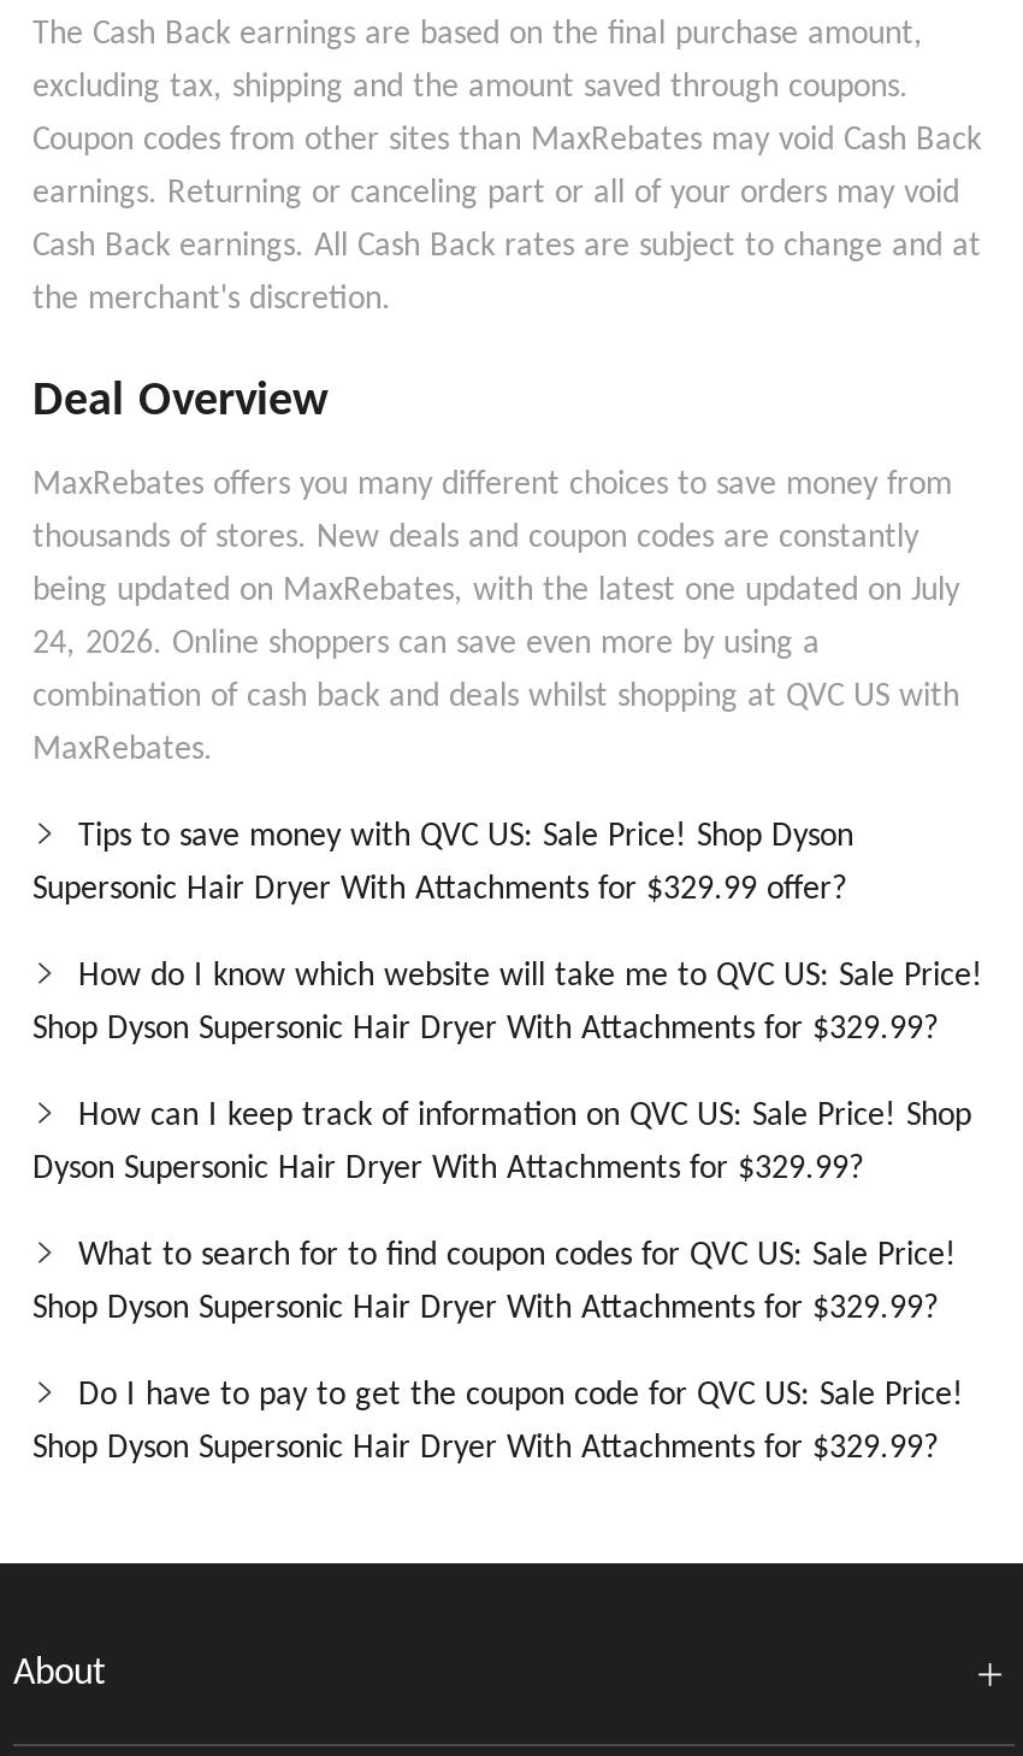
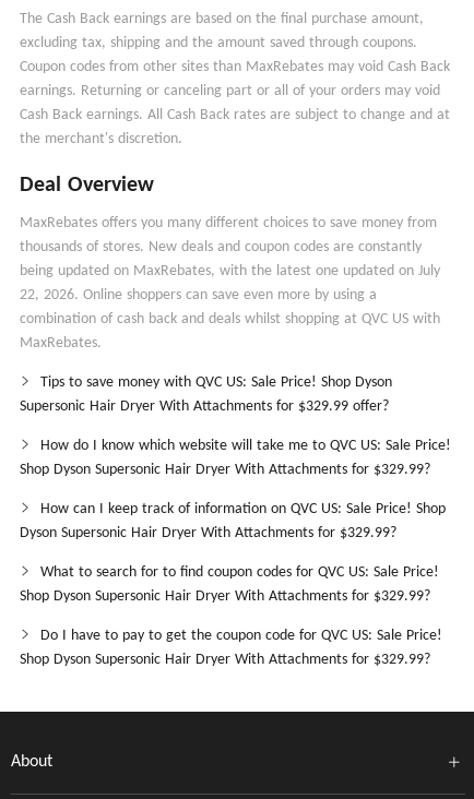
[32,626,820,662] 24, 2026. Online shoppers can save even more by using a -> [20,287,377,303] 22, 2026. Online shoppers can save even more by using a

